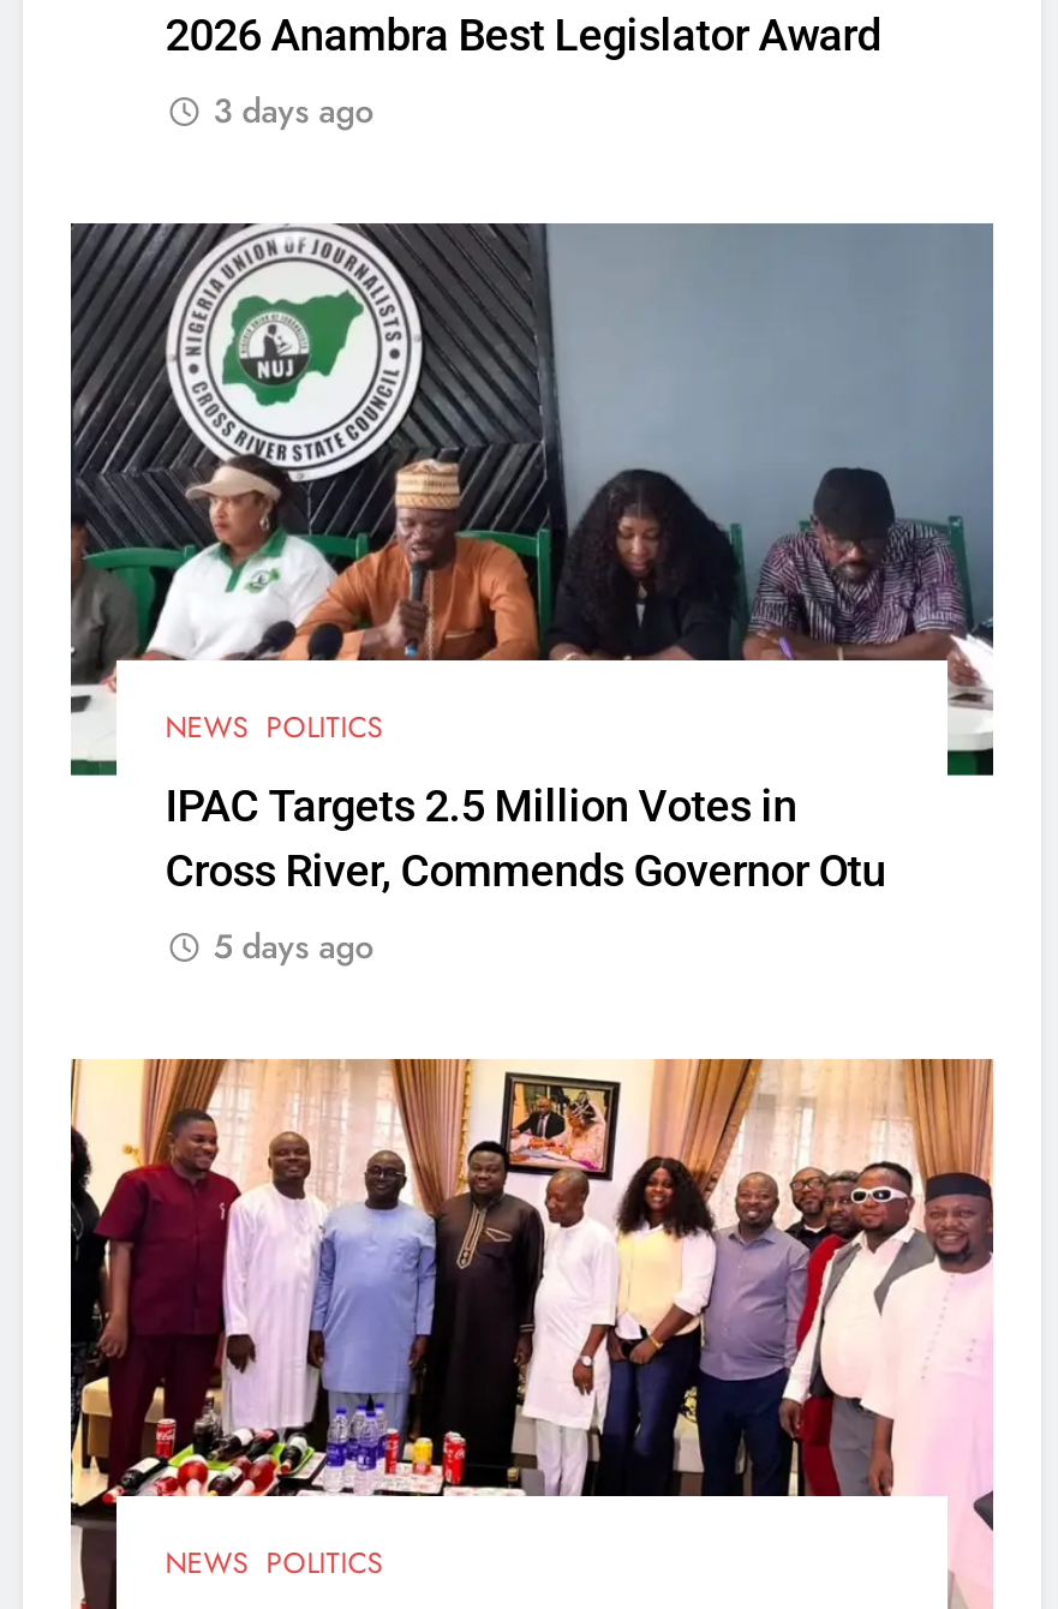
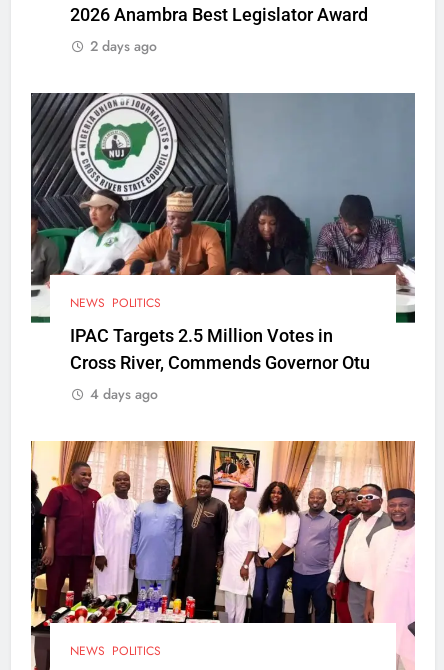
[213,85,374,133] 3 days ago -> [90,35,157,55] 2 days ago
[213,922,374,970] 5 days ago -> [90,384,158,404] 4 days ago

